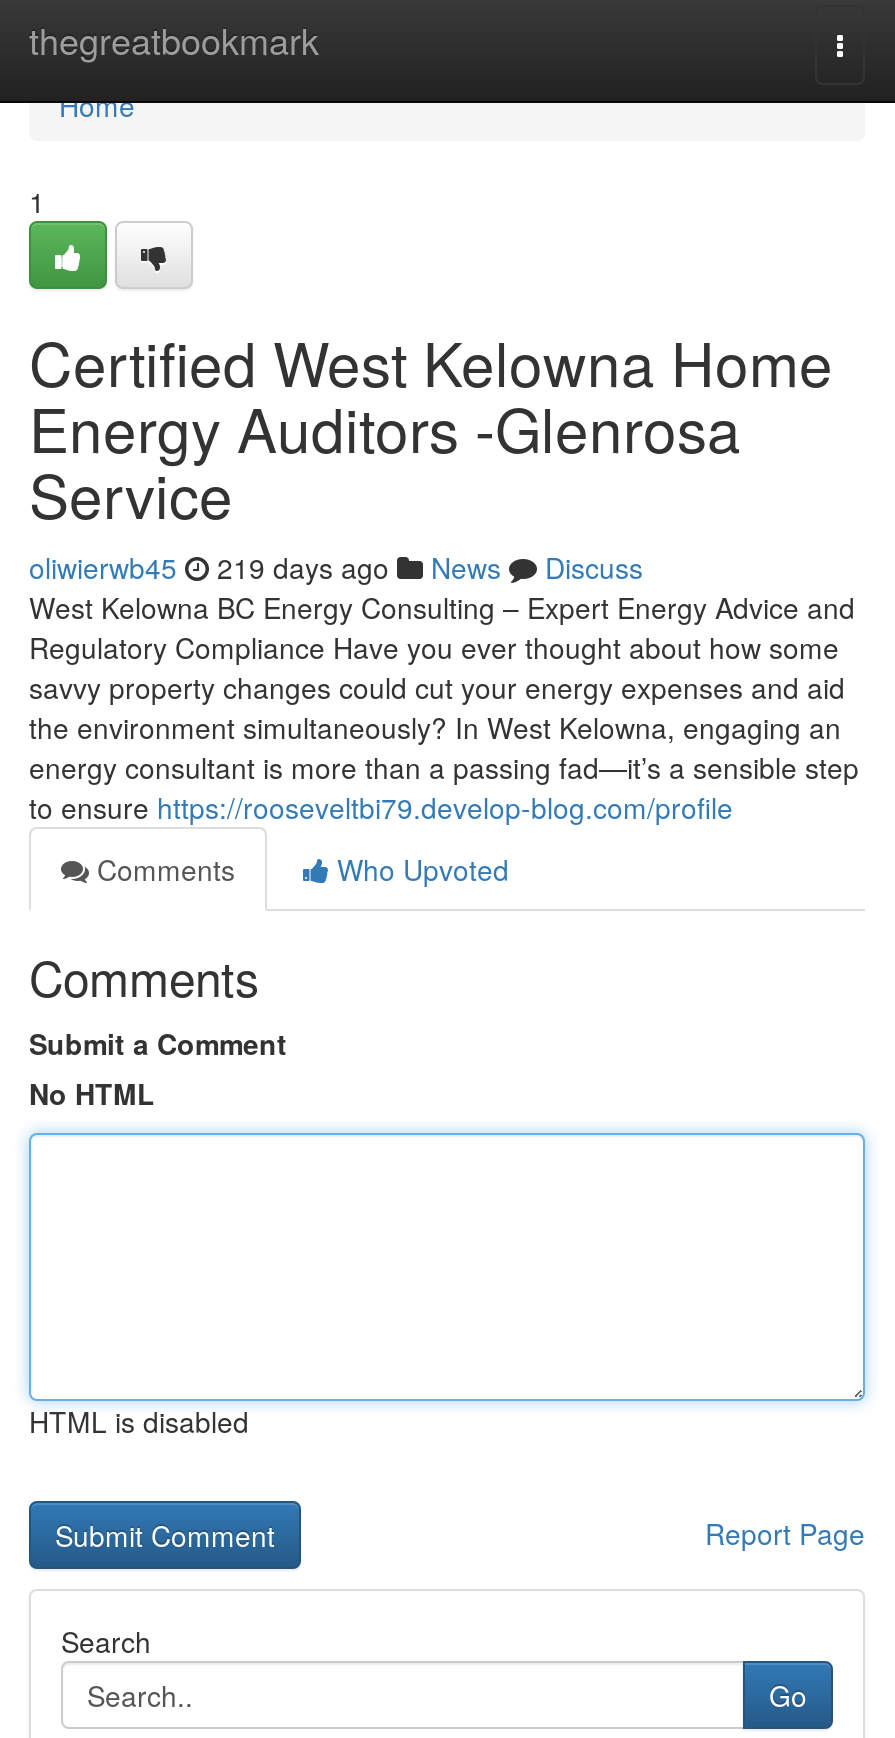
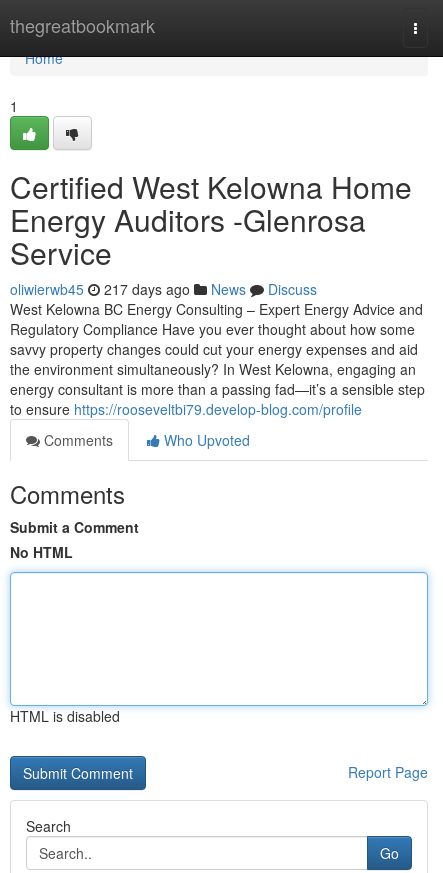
[29,547,643,587] oliwierwb45 219 days ago News Discuss -> [10,279,317,299] oliwierwb45 217 days ago News Discuss

